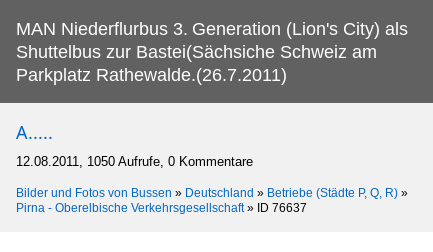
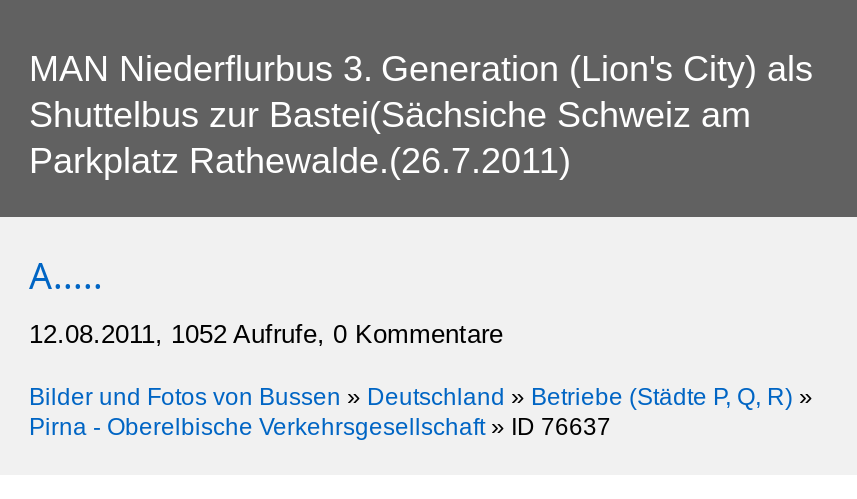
[16,154,253,169] 12.08.2011, 1050 Aufrufe, 0 Kommentare -> [29,319,503,349] 12.08.2011, 1052 Aufrufe, 0 Kommentare

